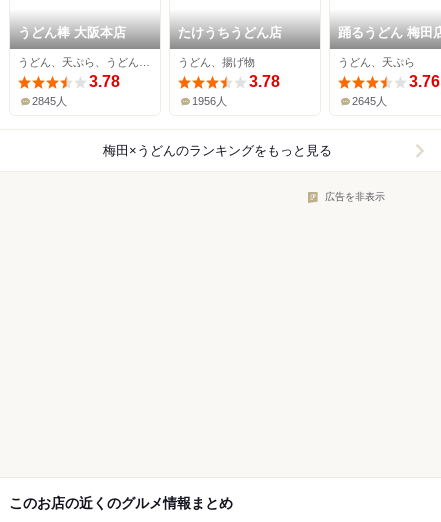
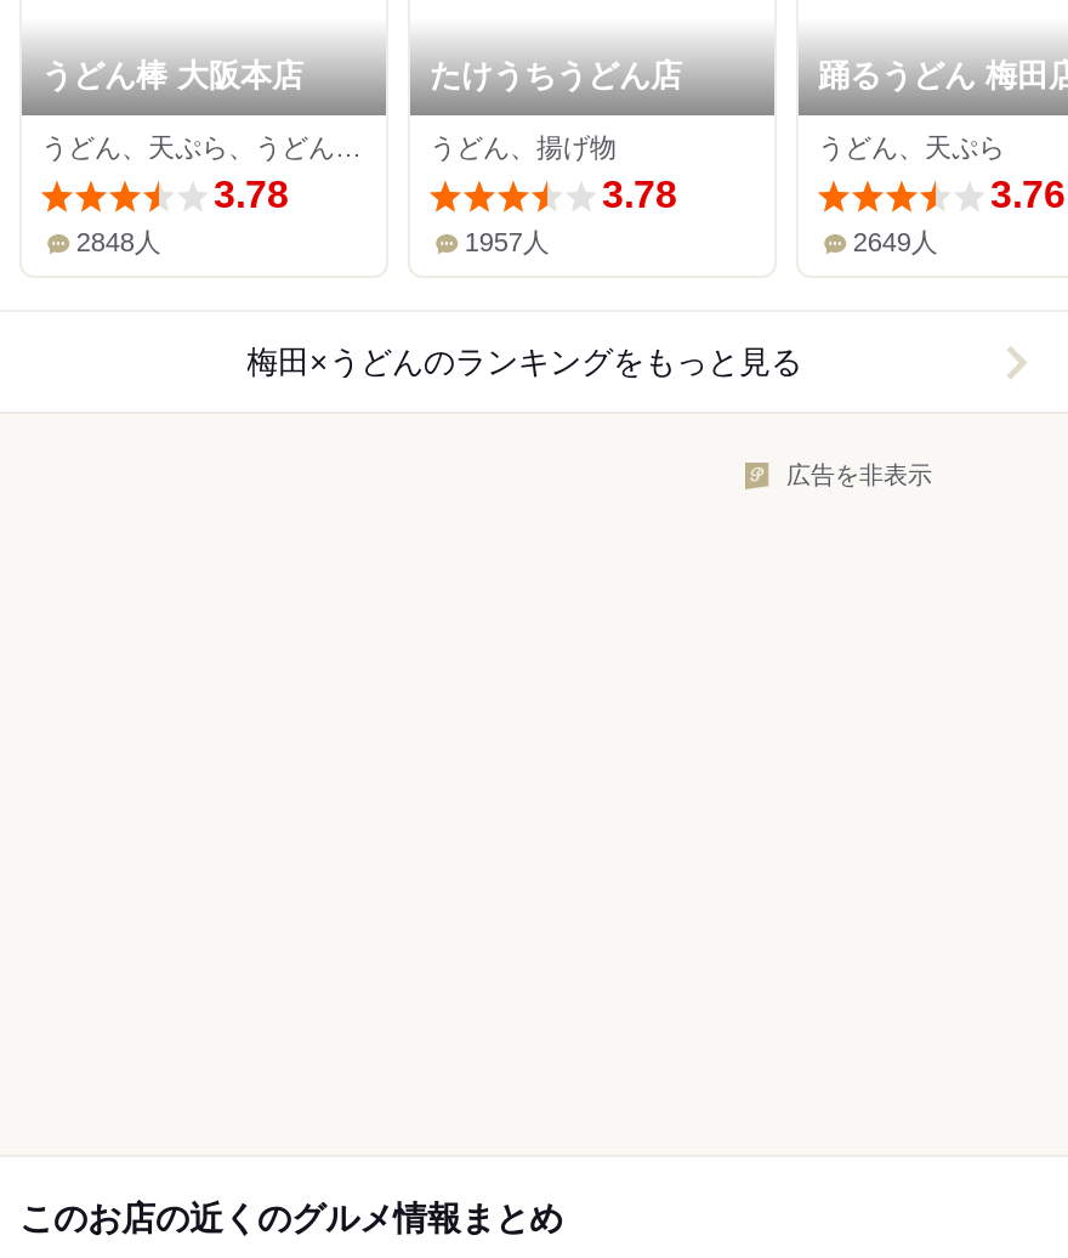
[32,95,67,107] 2845人 -> [76,228,161,257] 2848人
[192,95,227,107] 1956人 -> [465,228,550,257] 1957人
[352,95,387,107] 2645人 -> [853,228,938,257] 2649人

